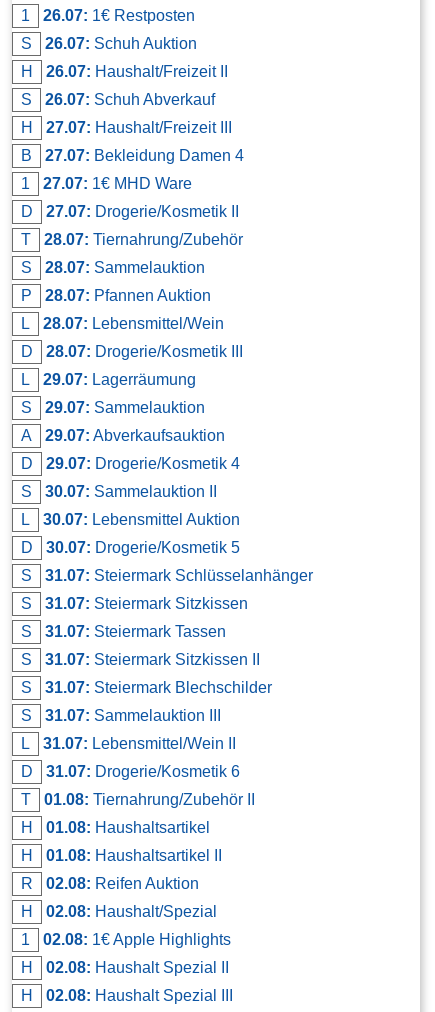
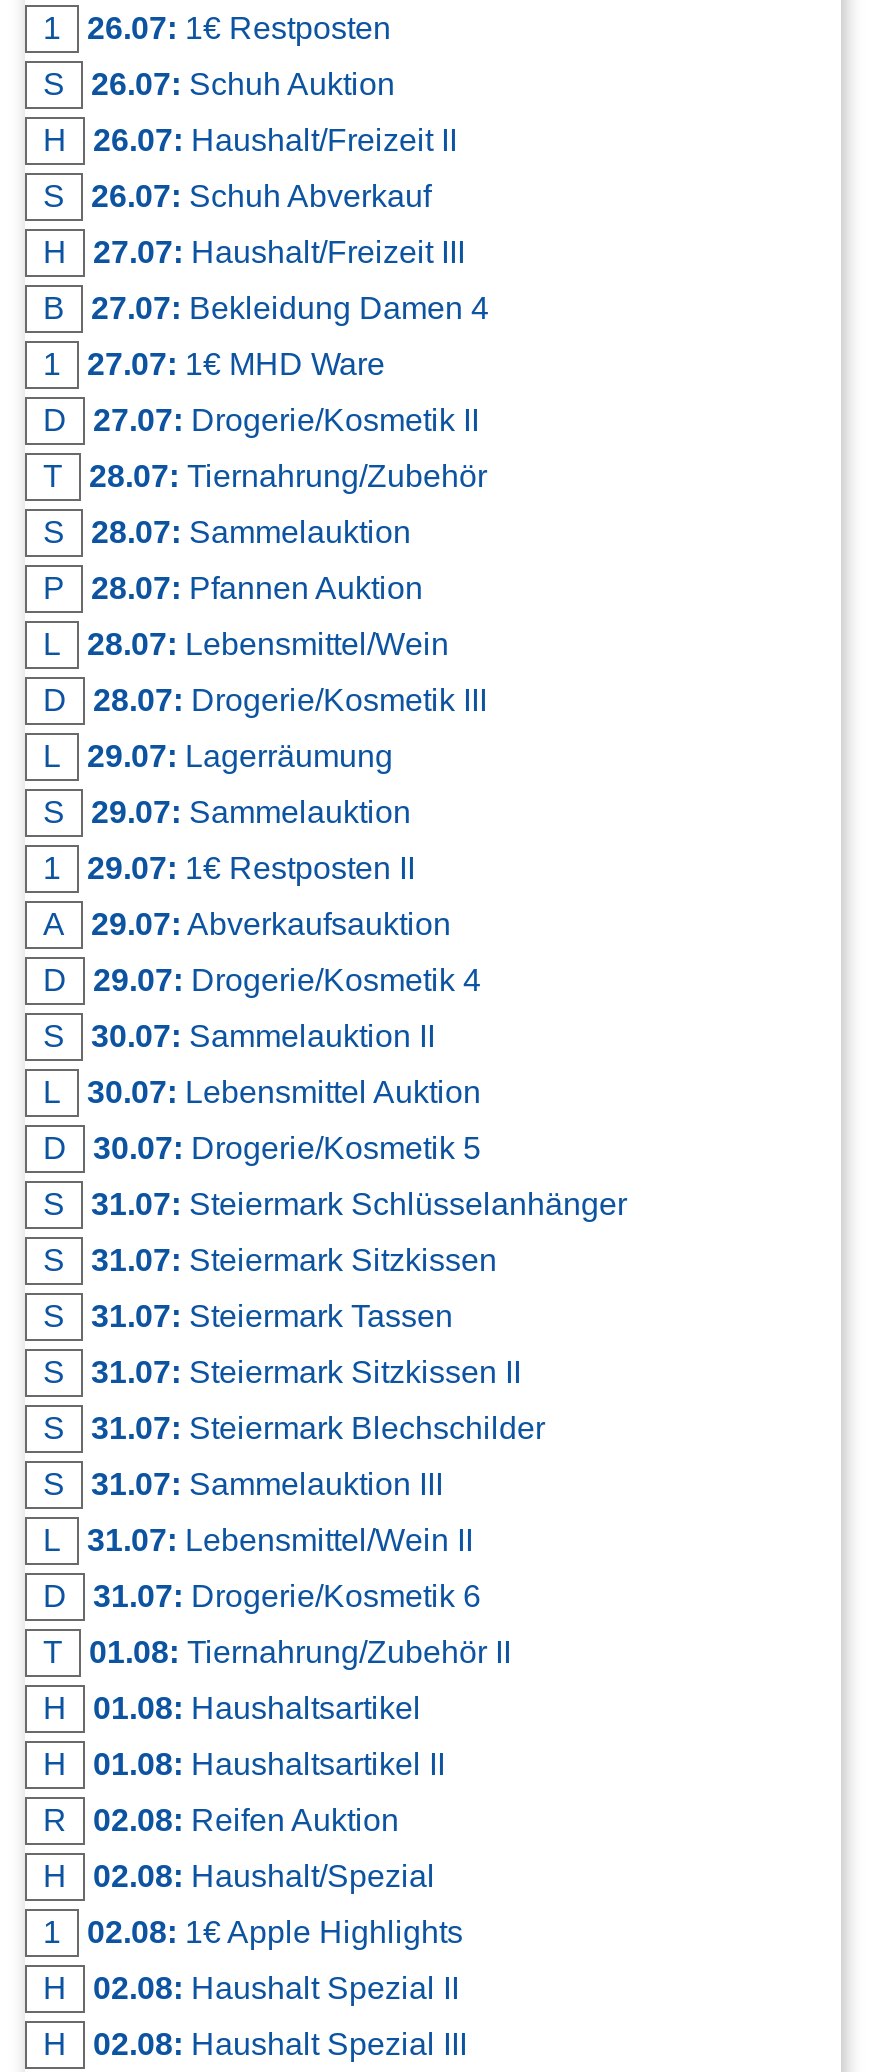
none -> [43,851,415,885] 1 | 29.07: 1€ Restposten II

